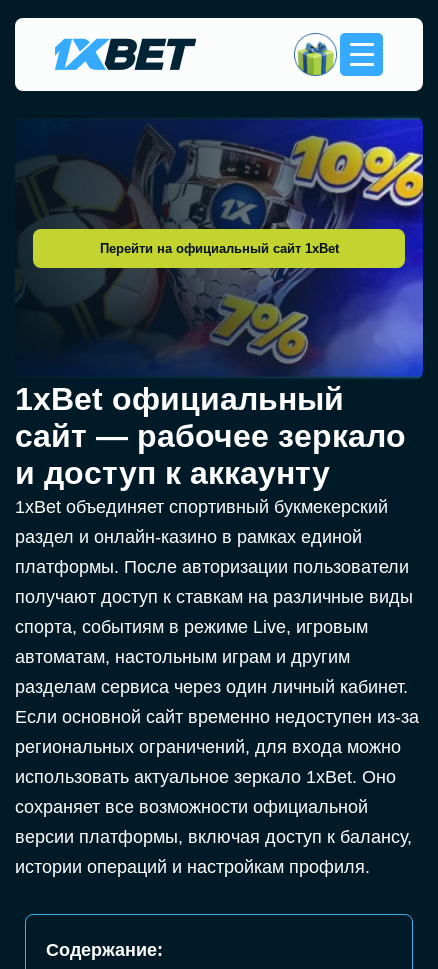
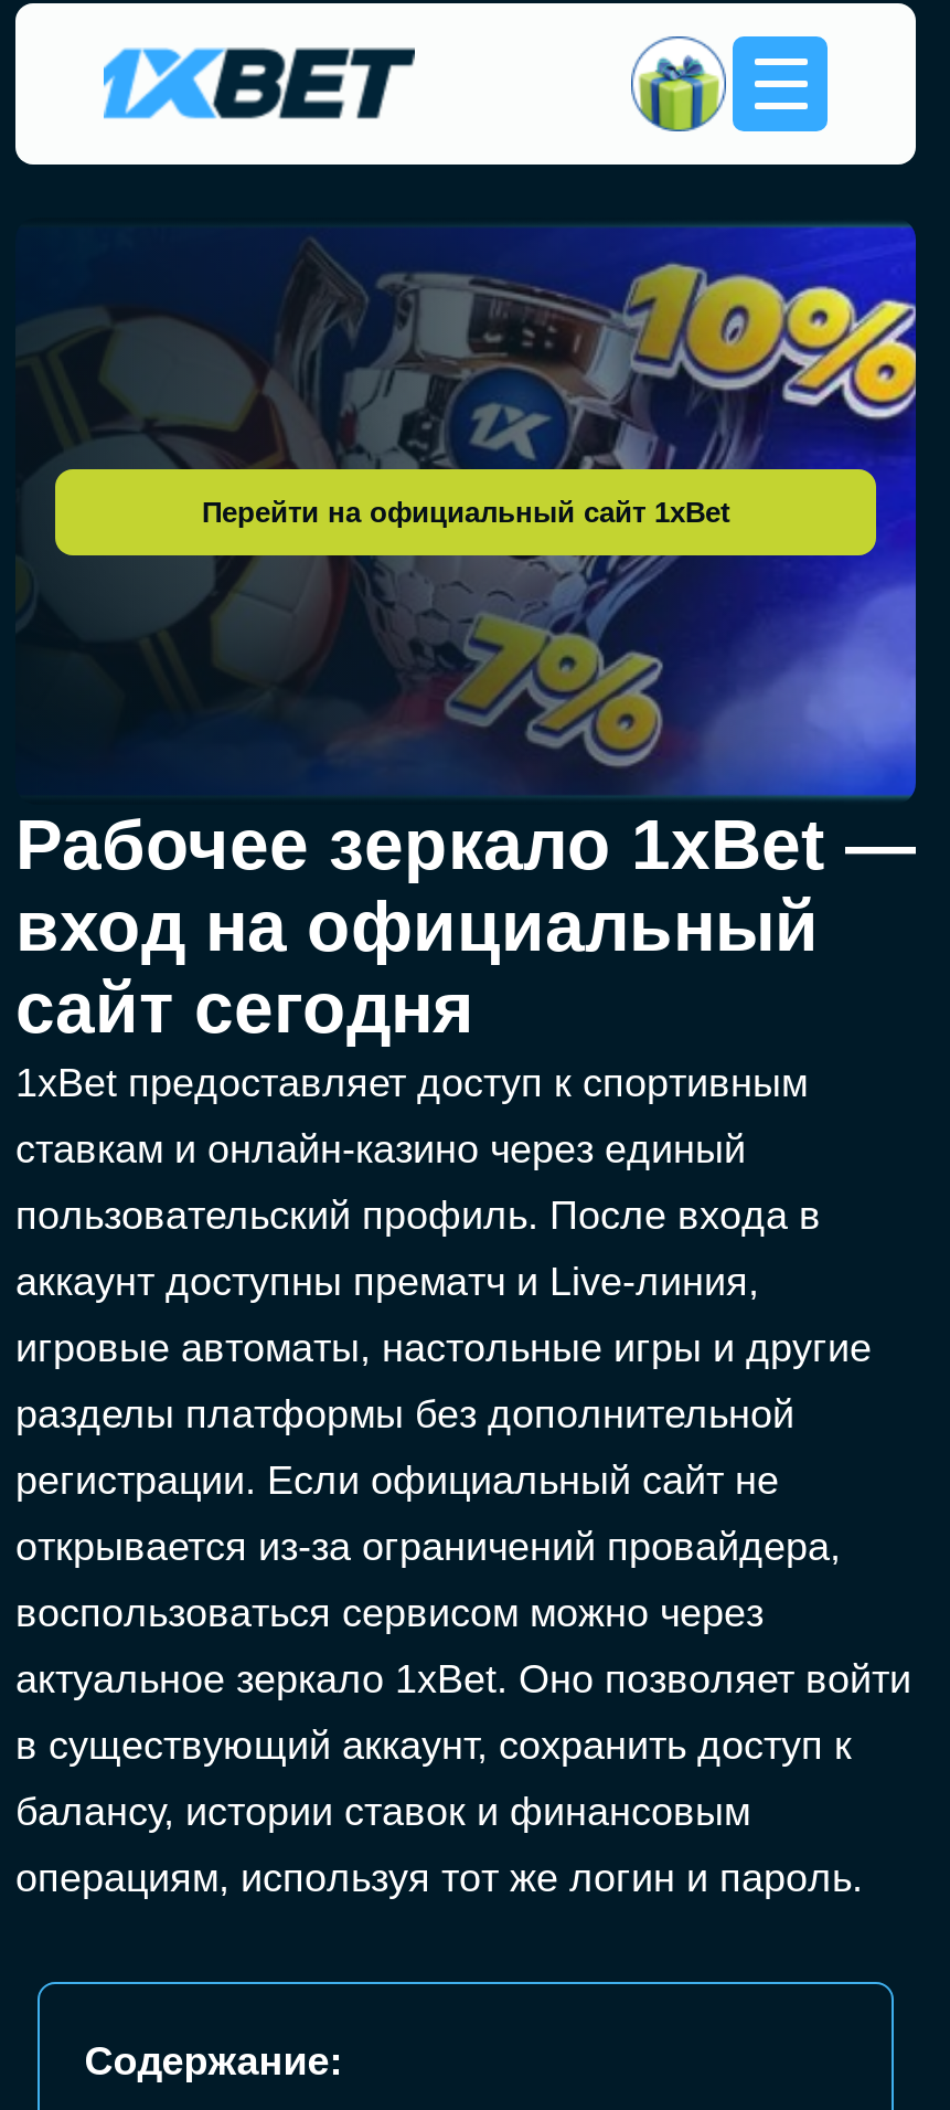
[15,381,406,517] 1xBet официальный | сайт — рабочее зеркало | и доступ к аккаунту | 1xBet объединяет спортивный букмекерский -> [15,805,916,1105] Рабочее зеркало 1xBet — | вход на официальный | сайт сегодня | 1xBet предоставляет доступ к спортивным
[15,527,362,547] раздел и онлайн-казино в рамках единой -> [15,1127,746,1171] ставкам и онлайн-казино через единый
[15,557,409,577] платформы. После авторизации пользователи -> [15,1194,821,1238] пользовательский профиль. После входа в
[15,587,413,607] получают доступ к ставкам на различные виды -> [15,1260,759,1304] аккаунт доступны прематч и Live-линия,
[15,617,368,637] спорта, событиям в режиме Live, игровым -> [15,1326,872,1370] игровые автоматы, настольные игры и другие
[15,647,350,667] автоматам, настольным играм и другим -> [15,1392,794,1436] разделы платформы без дополнительной
[15,677,408,697] разделам сервиса через один личный кабинет. -> [15,1459,779,1503] регистрации. Если официальный сайт не
[15,707,419,727] Если основной сайт временно недоступен из-за -> [15,1525,841,1569] открывается из-за ограничений провайдера,
[15,737,401,757] региональных ограничений, для входа можно -> [15,1591,764,1635] воспользоваться сервисом можно через
[15,767,396,787] использовать актуальное зеркало 1xBet. Оно -> [15,1657,911,1701] актуальное зеркало 1xBet. Оно позволяет войти
[15,797,368,817] сохраняет все возможности официальной -> [15,1724,852,1768] в существующий аккаунт, сохранить доступ к
[15,827,412,847] версии платформы, включая доступ к балансу, -> [15,1790,750,1834] балансу, истории ставок и финансовым
[15,857,370,877] истории операций и настройкам профиля. -> [15,1856,863,1900] операциям, используя тот же логин и пароль.

